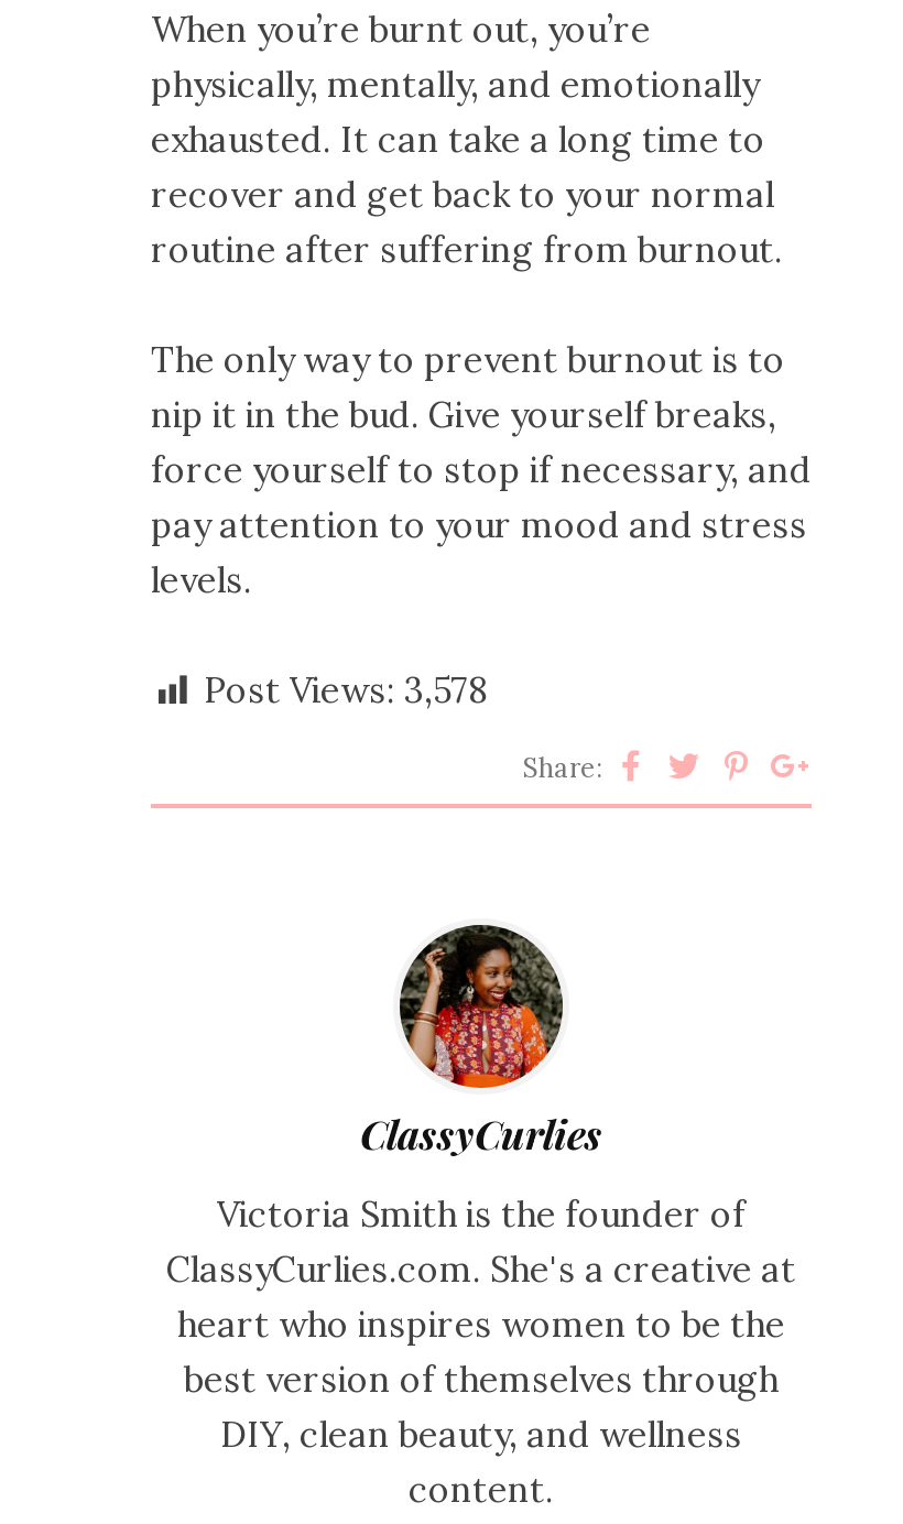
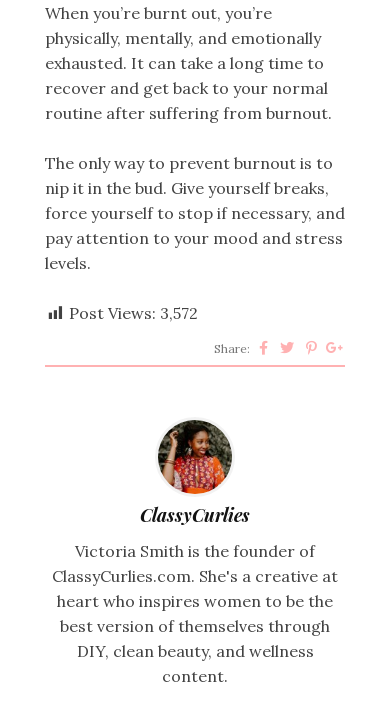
[204,668,488,712] Post Views: 3,578 -> [69,303,198,323] Post Views: 3,572

